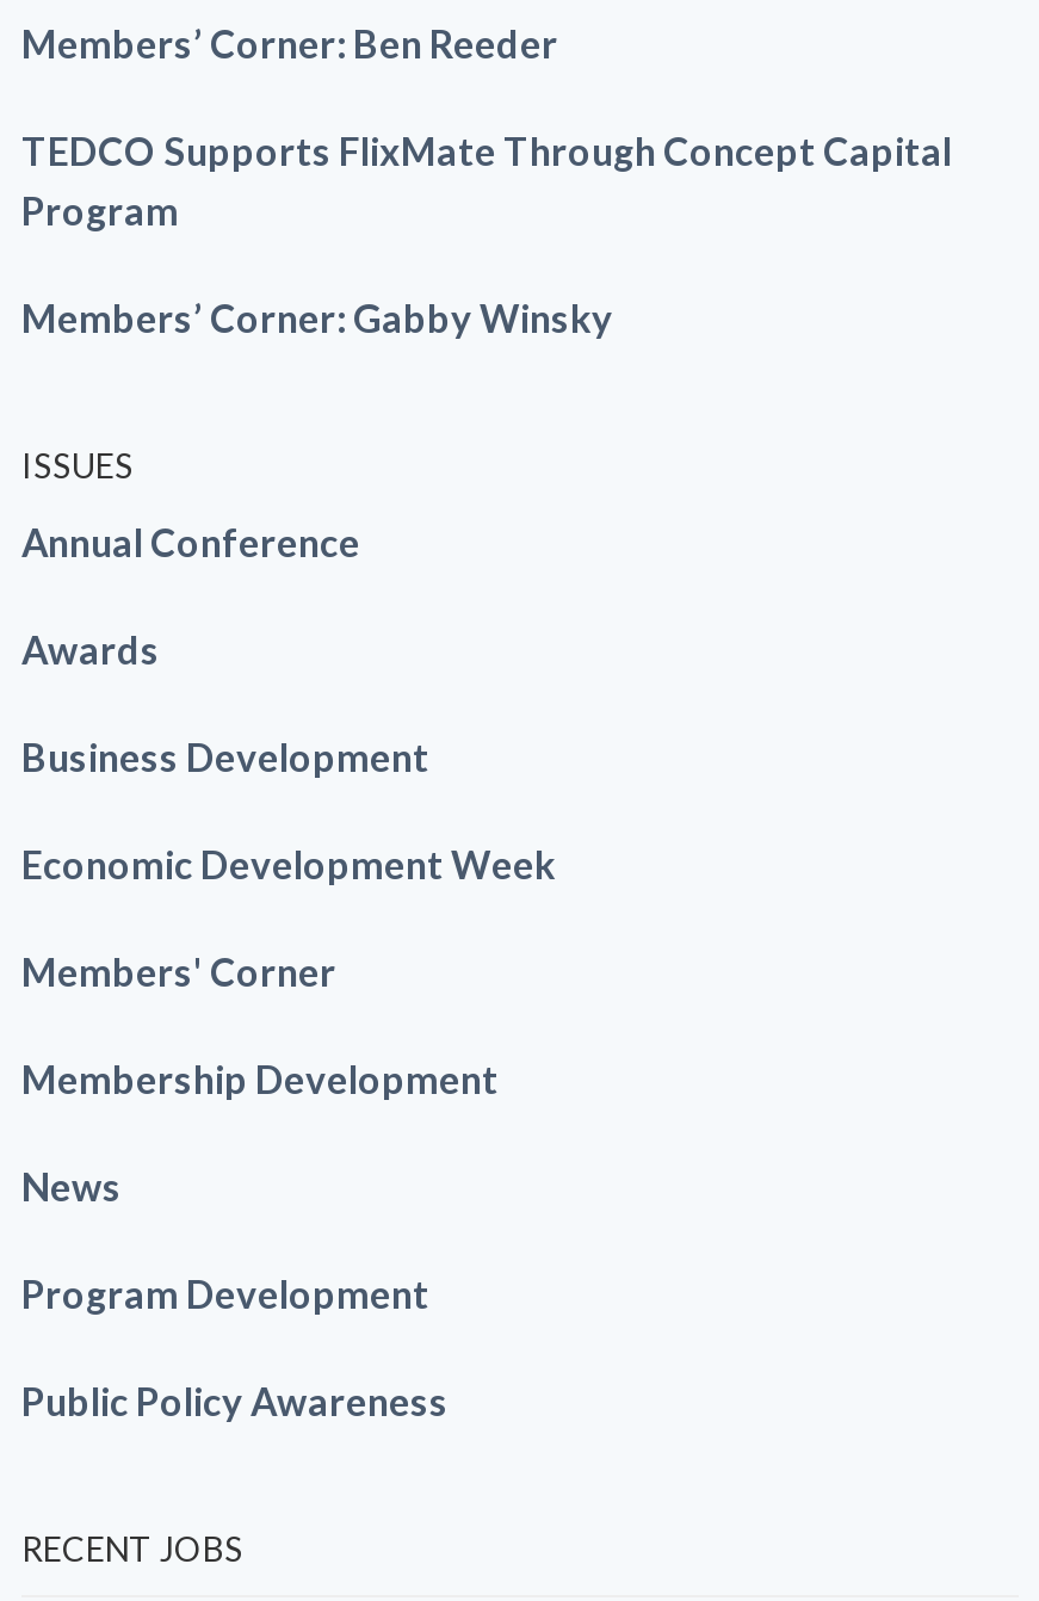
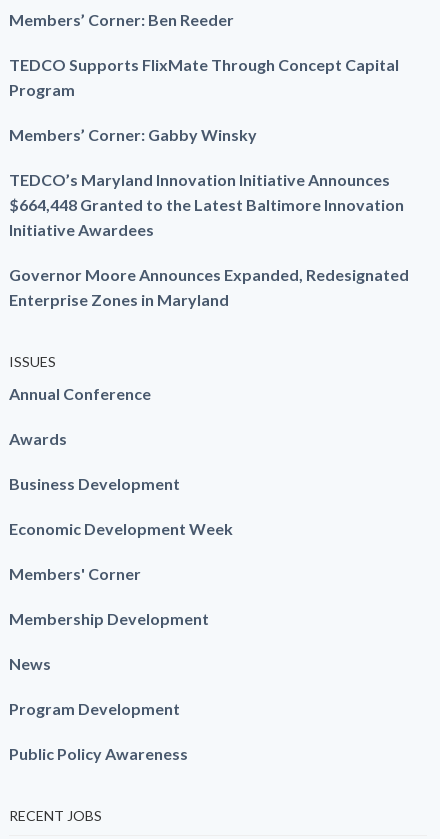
none -> [9,170,409,309] TEDCO’s Maryland Innovation Initiative Announces | $664,448 Granted to the Latest Baltimore Innovation | Initiative Awardees | Governor Moore Announces Expanded, Redesignated | Enterprise Zones in Maryland

